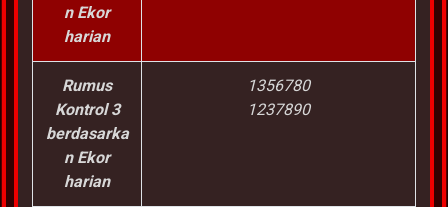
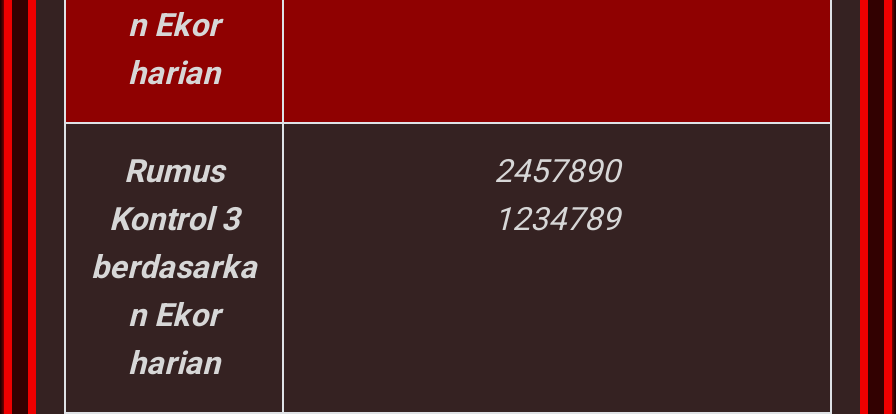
[247,76,310,95] 1356780 -> [494,152,620,190] 2457890
[247,100,310,119] 1237890 -> [494,200,620,238] 1234789

